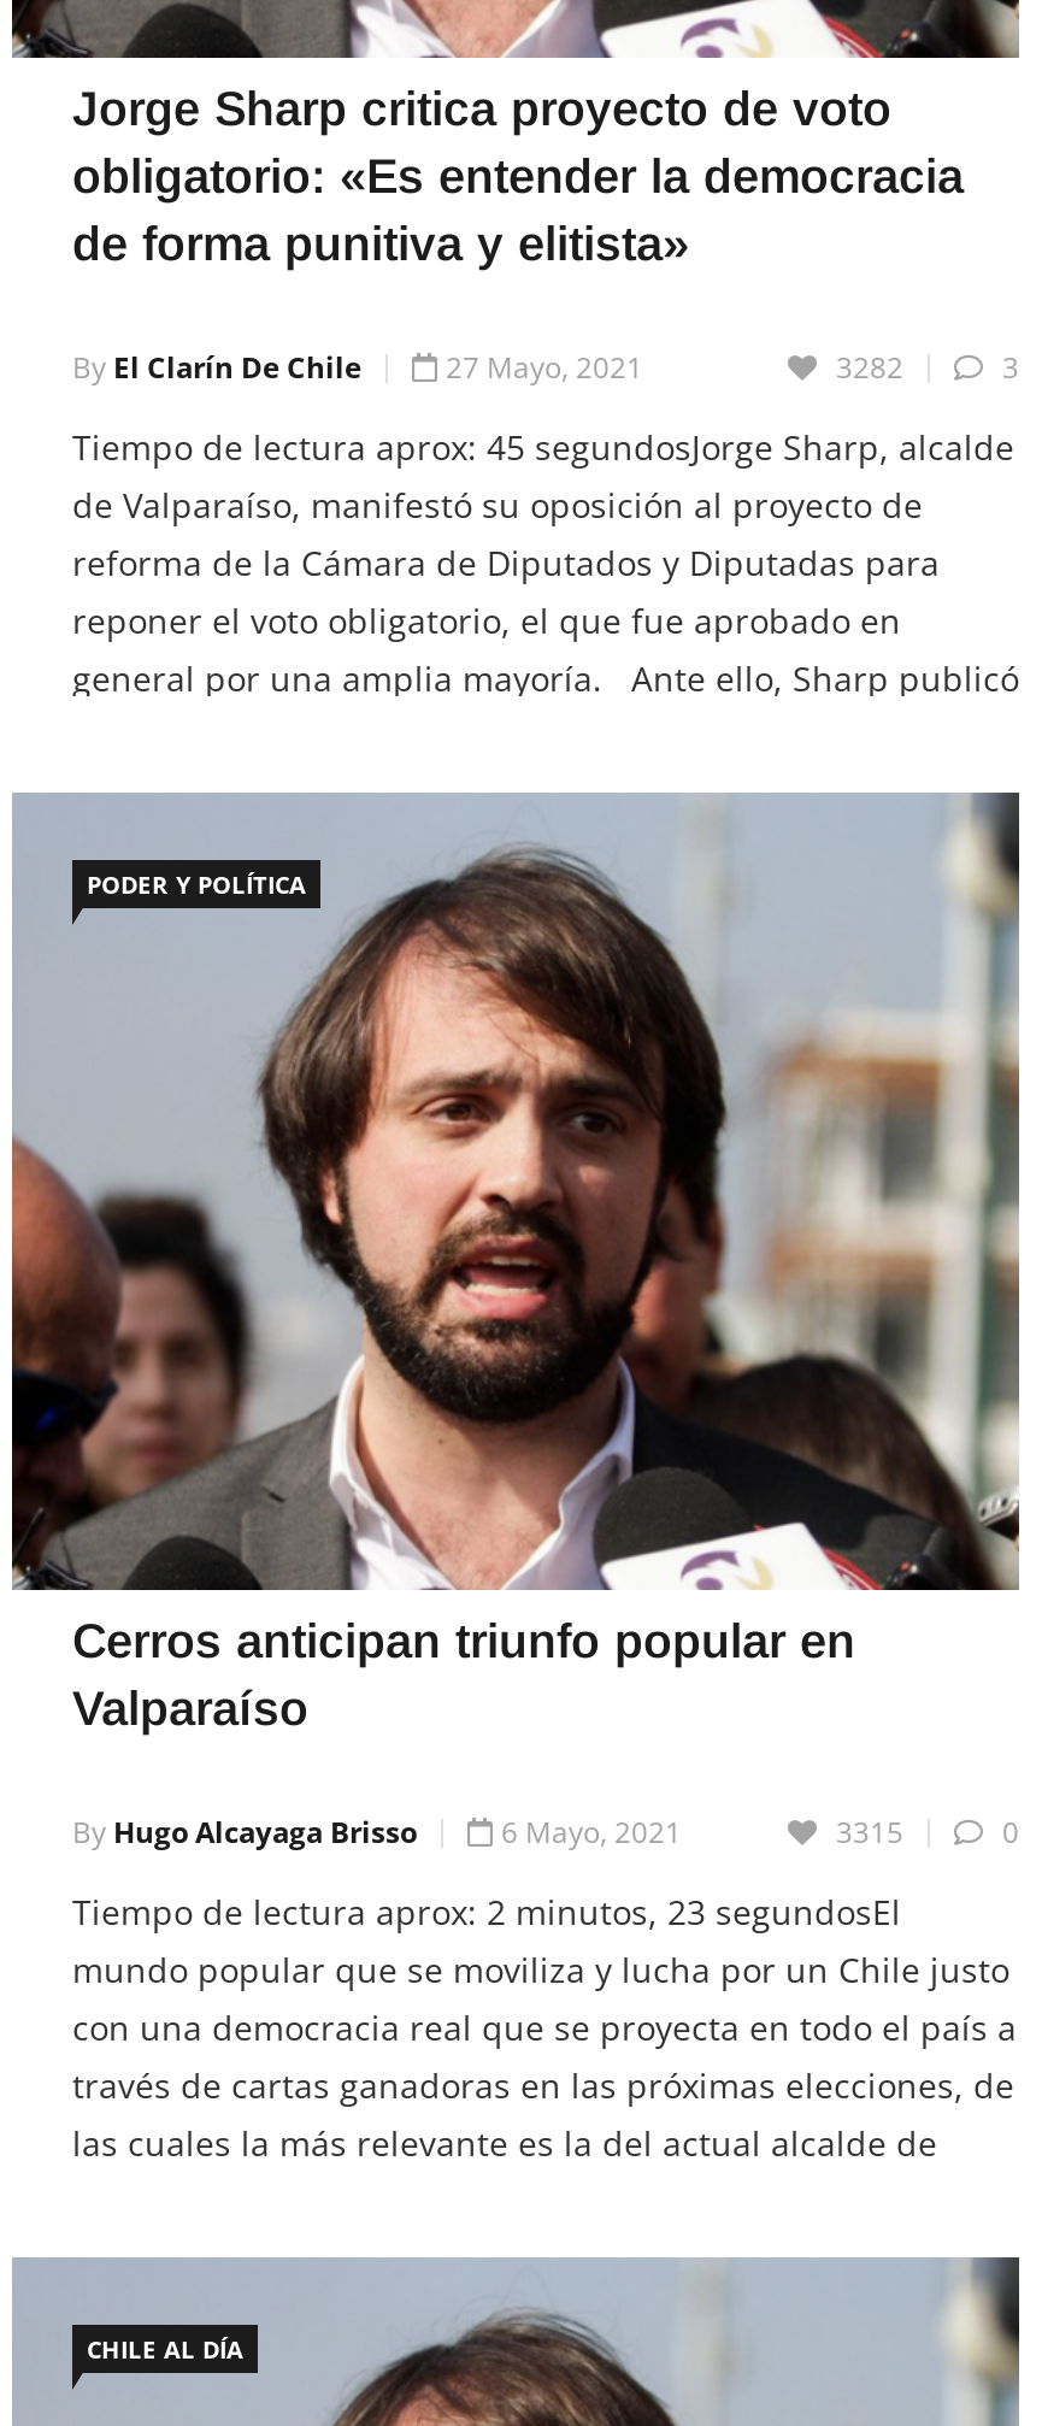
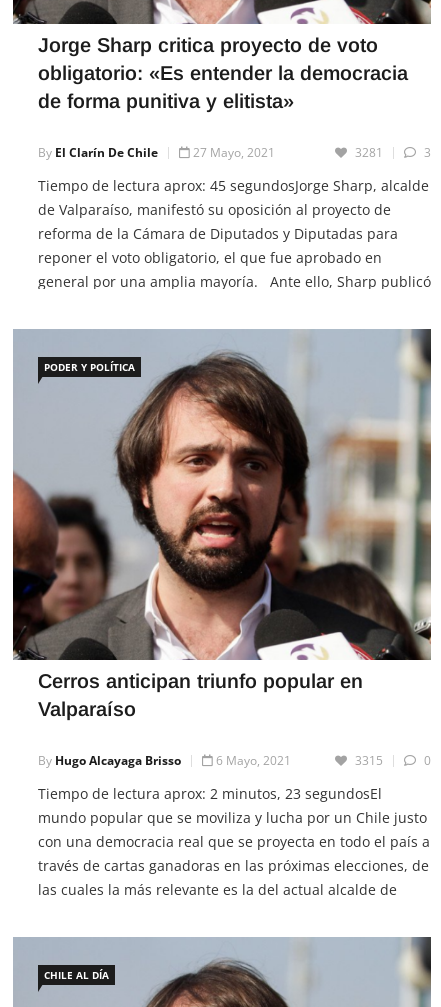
[829,346,903,387] 3282 -> [352,143,383,160] 3281

